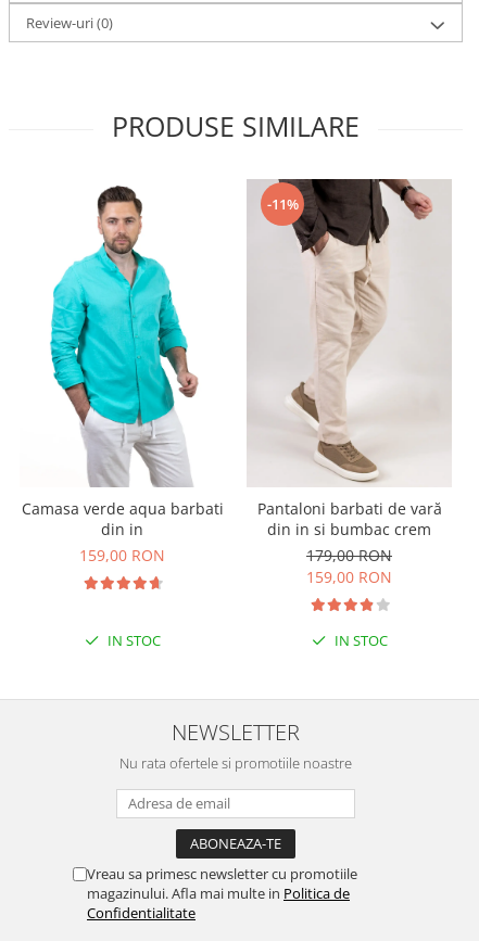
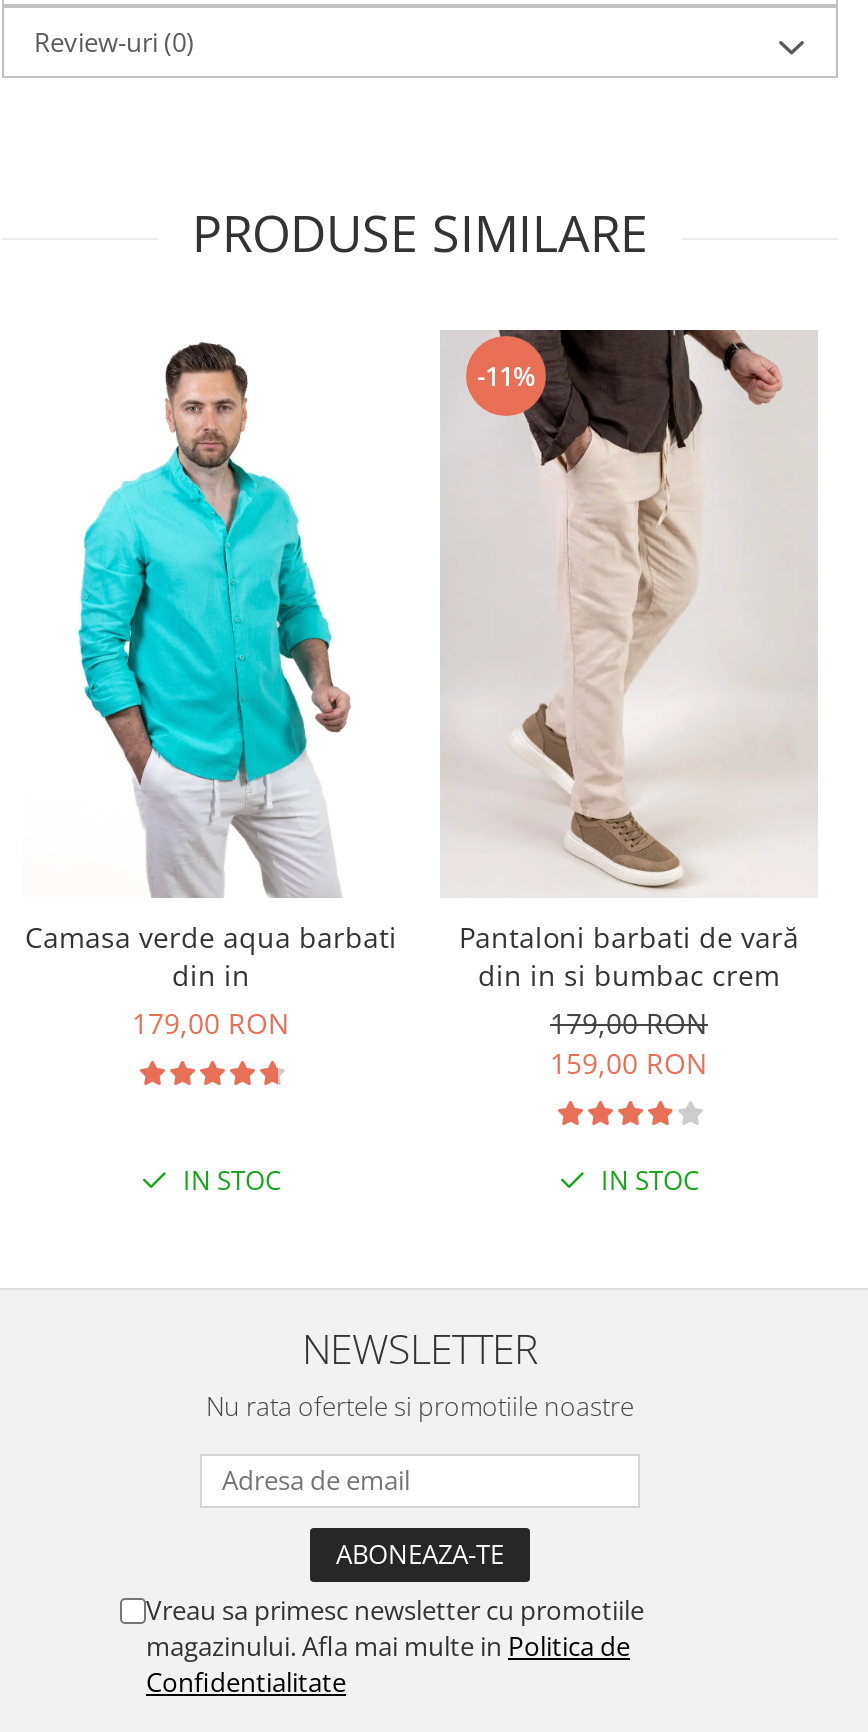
[79,544,165,565] 159,00 RON -> [132,1003,290,1041] 179,00 RON

